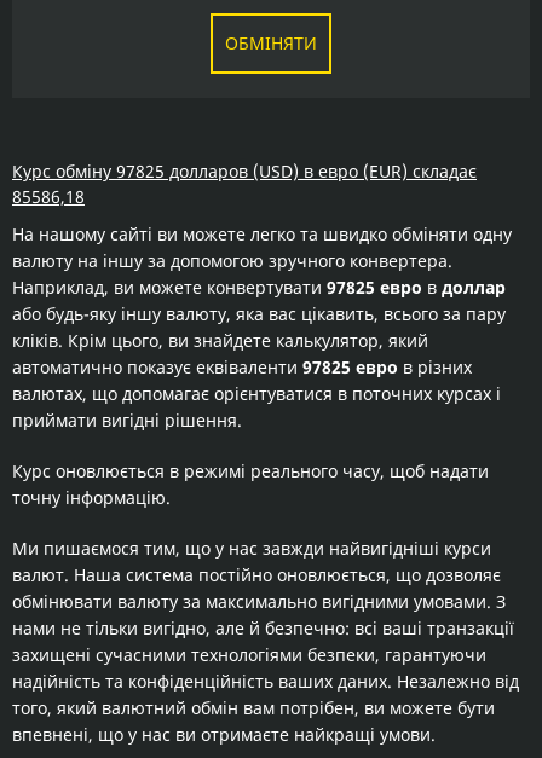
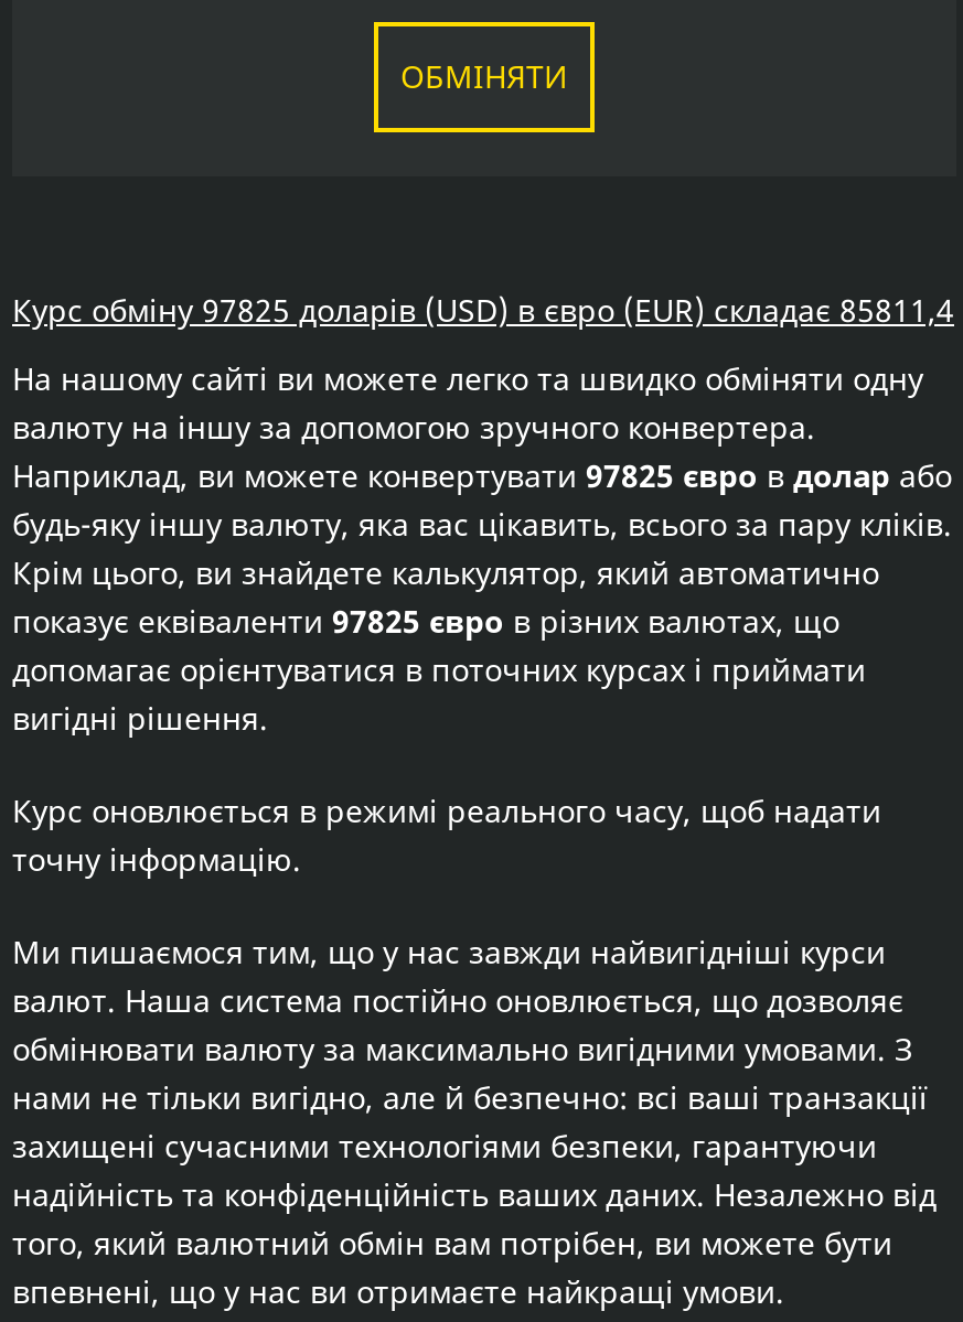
[12,160,477,208] Курс обміну 97825 долларов (USD) в евро (EUR) складає | 85586,18 -> [12,289,954,331] Курс обміну 97825 доларів (USD) в євро (EUR) складає 85811,4
[12,276,506,432] Наприклад, ви можете конвертувати 97825 евро в доллар | або будь-яку іншу валюту, яка вас цікавить, всього за пару | кліків. Крім цього, ви знайдете калькулятор, який | автоматично показує еквіваленти 97825 евро в різних | валютах, що допомагає орієнтуватися в поточних курсах і | приймати вигідні рішення. -> [12,454,952,739] Наприклад, ви можете конвертувати 97825 євро в долар або | будь-яку іншу валюту, яка вас цікавить, всього за пару кліків. | Крім цього, ви знайдете калькулятор, який автоматично | показує еквіваленти 97825 євро в різних валютах, що | допомагає орієнтуватися в поточних курсах і приймати | вигідні рішення.

